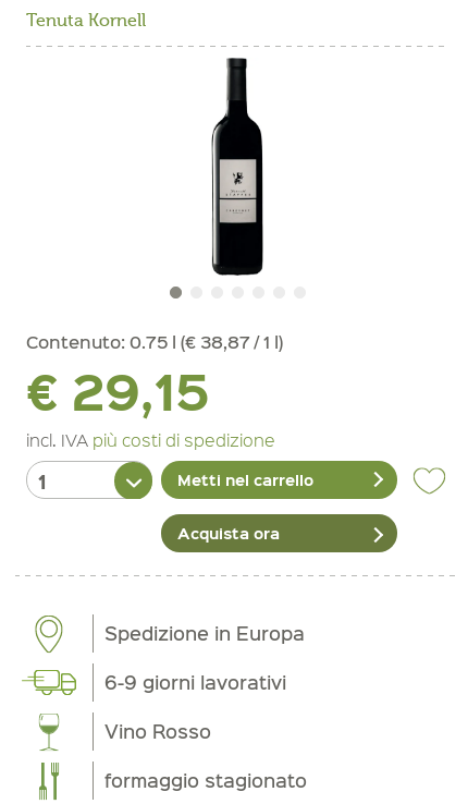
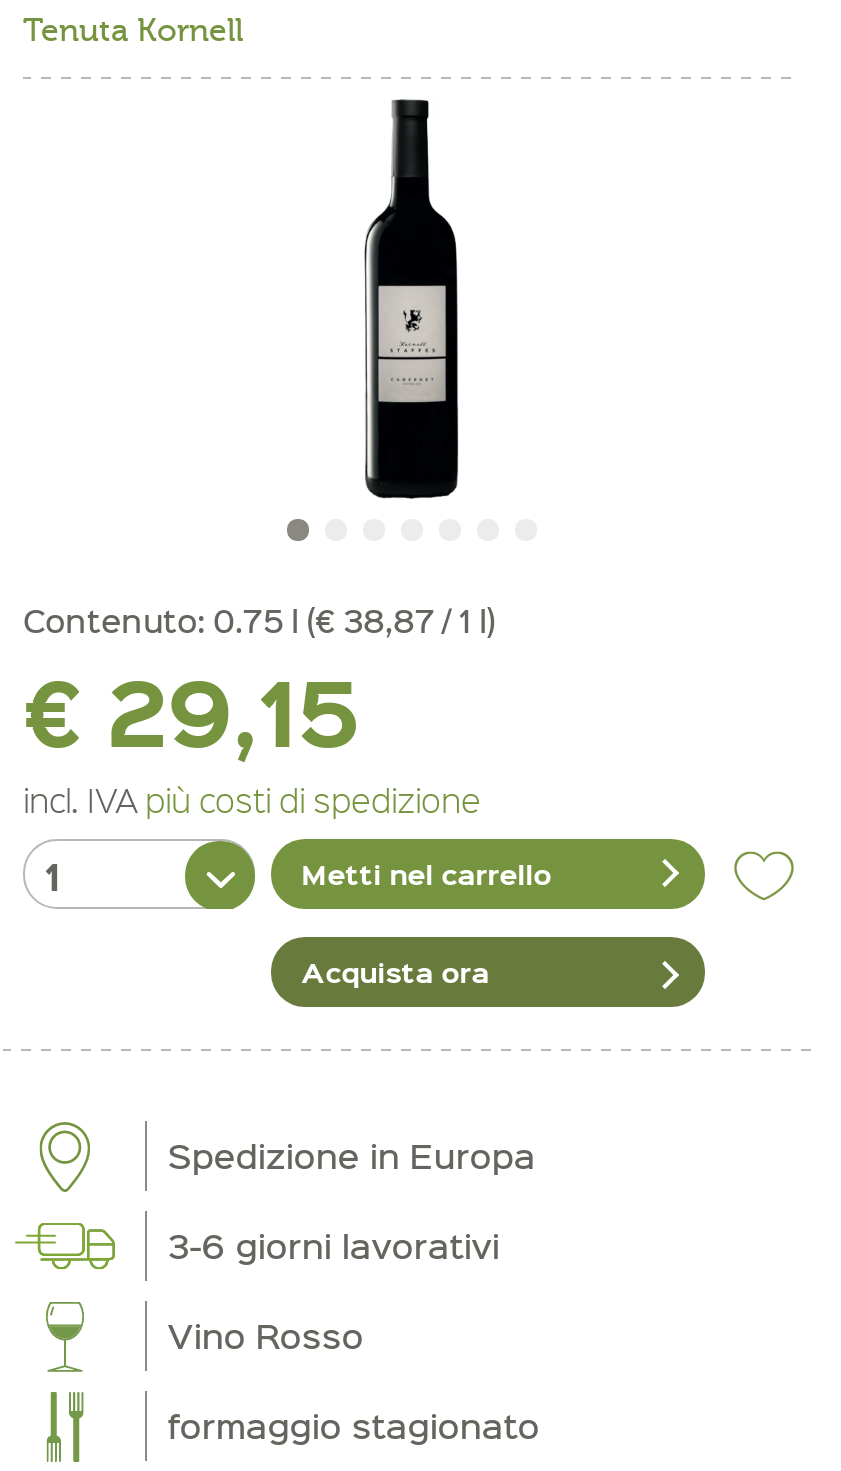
[105,669,286,695] 6-9 giorni lavorativi -> [167,1221,499,1269] 3-6 giorni lavorativi

